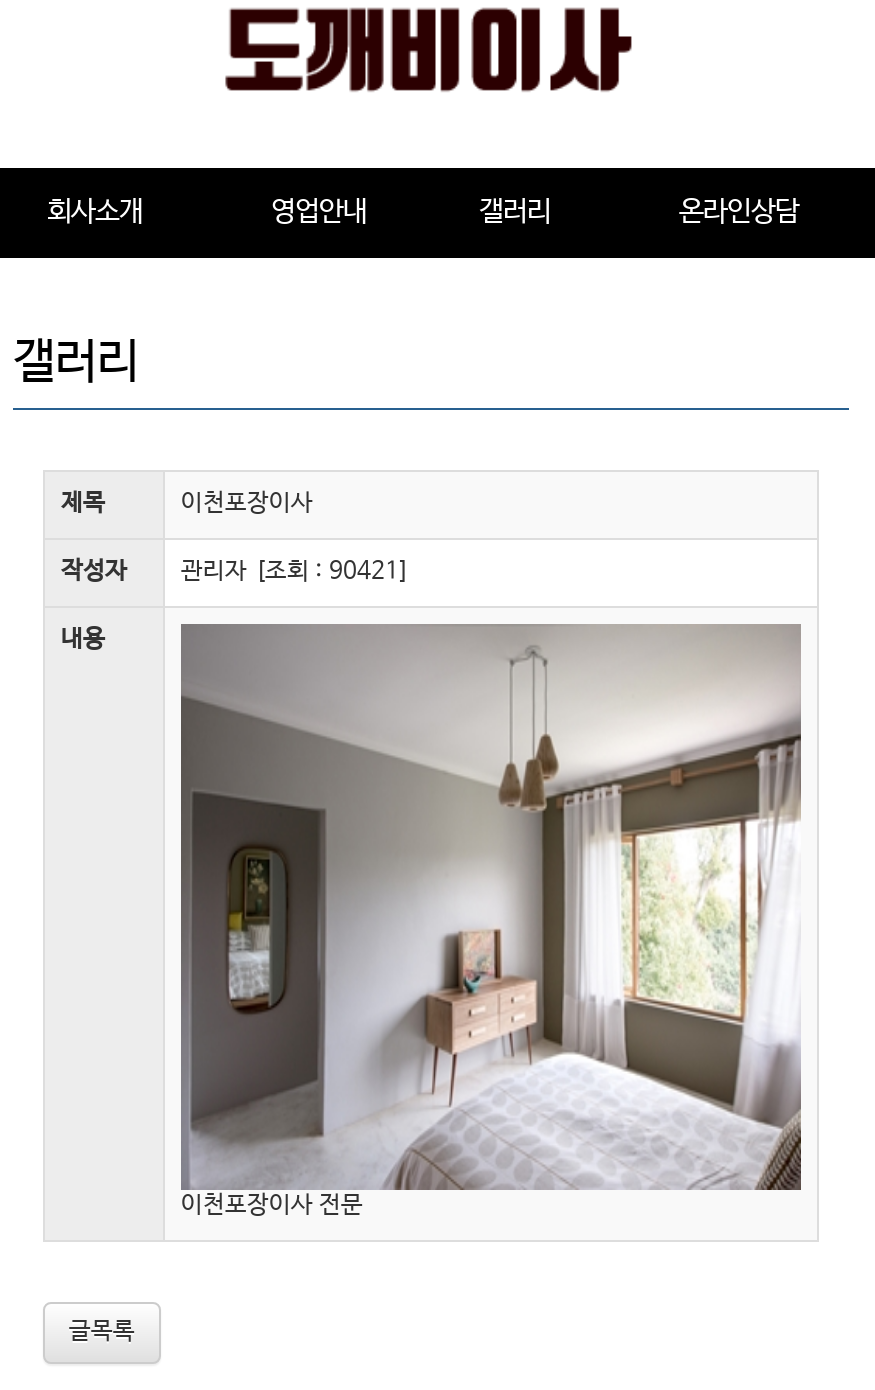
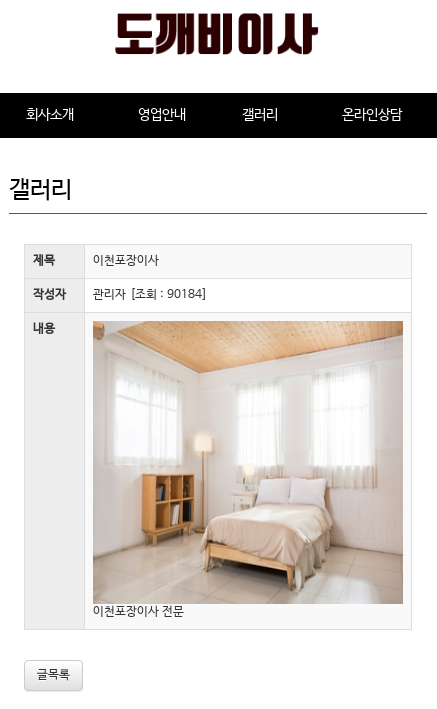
[61,558,409,586] 작성자 관리자 [조회 : 90421] -> [33,288,207,302] 작성자 관리자 [조회 : 90184]
[181,624,801,1190] [image] -> [93,321,403,604] [image]

